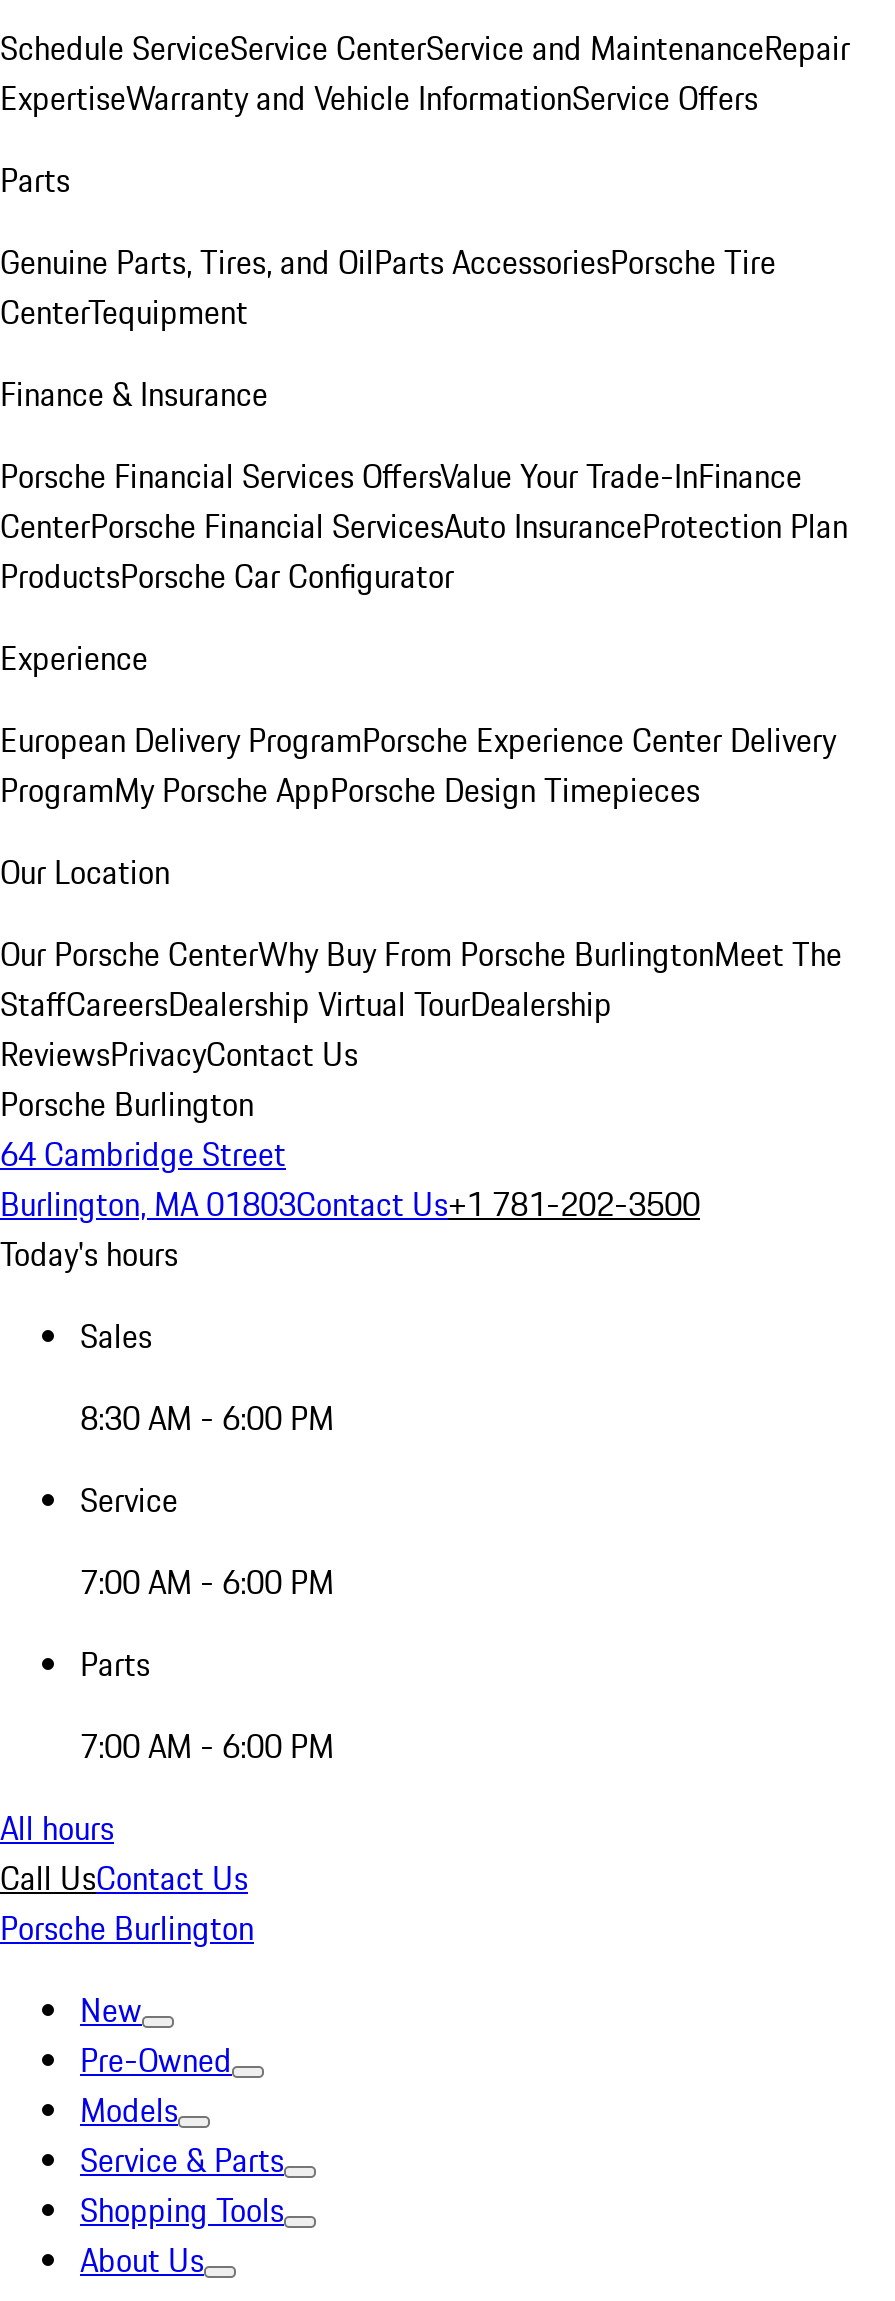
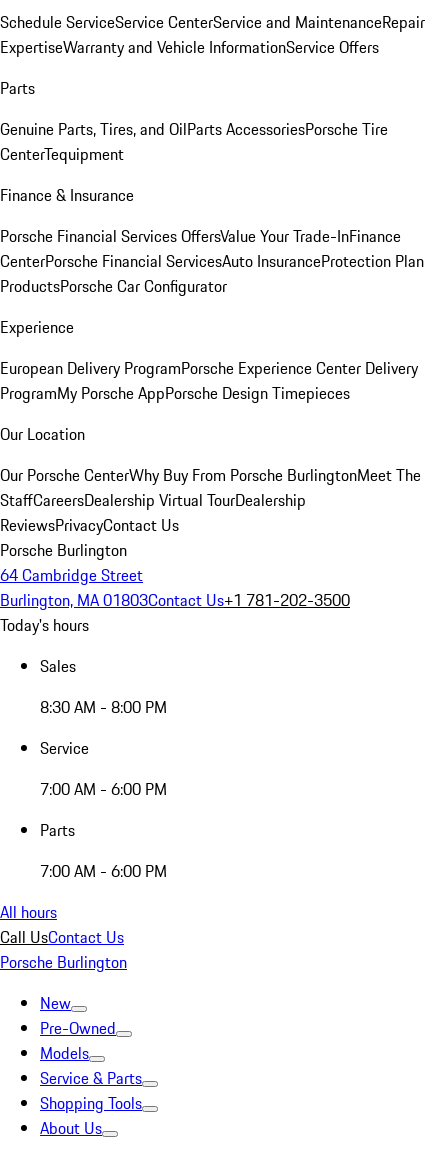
[80,1394,334,1442] 8:30 AM - 6:00 PM -> [40,695,167,719] 8:30 AM - 8:00 PM

